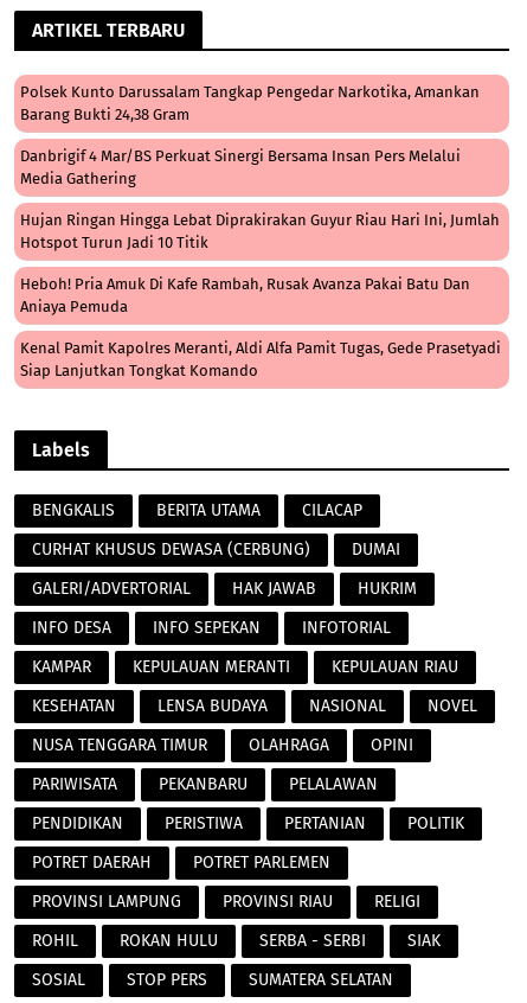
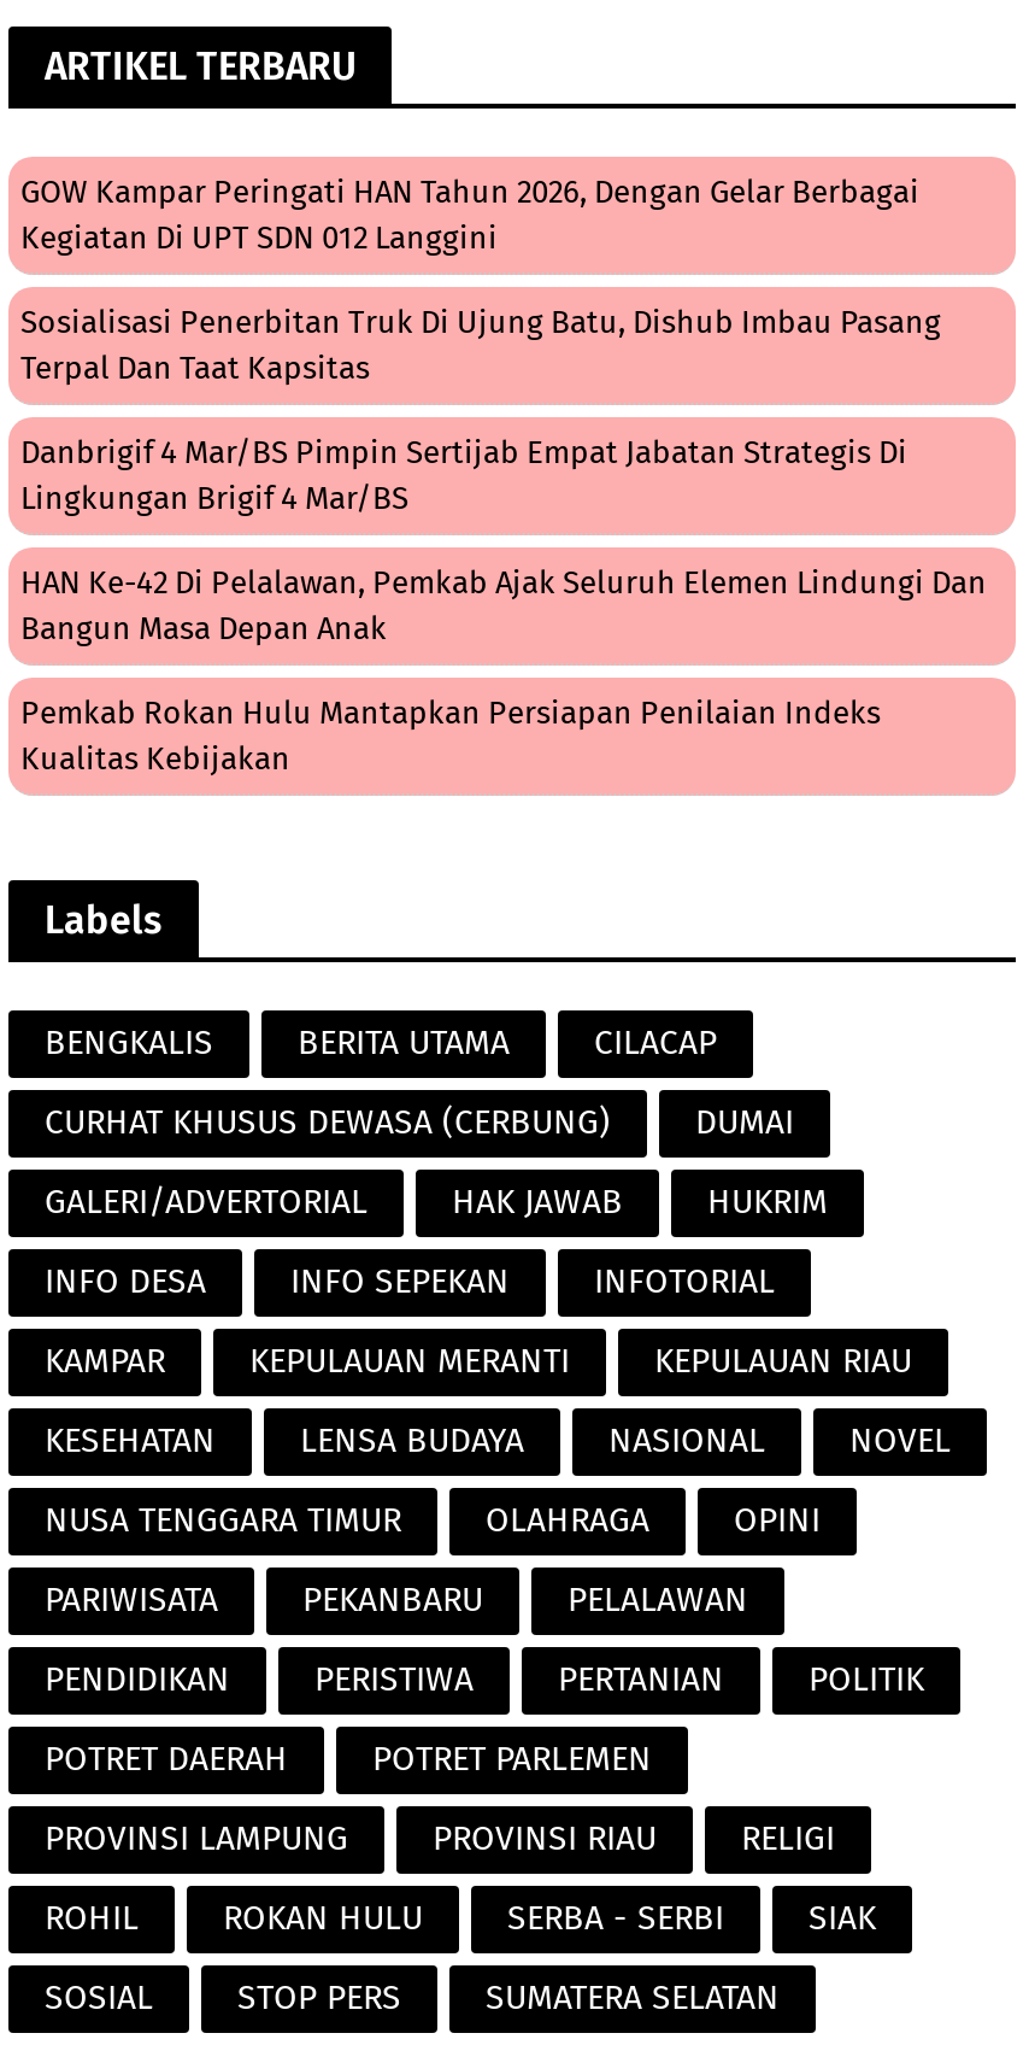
[20,83,480,123] Polsek Kunto Darussalam Tangkap Pengedar Narkotika, Amankan | Barang Bukti 24,38 Gram -> [20,174,919,256] GOW Kampar Peringati HAN Tahun 2026, Dengan Gelar Berbagai | Kegiatan Di UPT SDN 012 Langgini
[20,147,461,187] Danbrigif 4 Mar/BS Perkuat Sinergi Bersama Insan Pers Melalui | Media Gathering -> [20,304,941,386] Sosialisasi Penerbitan Truk Di Ujung Batu, Dishub Imbau Pasang | Terpal Dan Taat Kapsitas
[20,211,500,251] Hujan Ringan Hingga Lebat Diprakirakan Guyur Riau Hari Ini, Jumlah | Hotspot Turun Jadi 10 Titik -> [20,434,907,516] Danbrigif 4 Mar/BS Pimpin Sertijab Empat Jabatan Strategis Di | Lingkungan Brigif 4 Mar/BS
[20,275,470,315] Heboh! Pria Amuk Di Kafe Rambah, Rusak Avanza Pakai Batu Dan | Aniaya Pemuda -> [20,565,987,647] HAN Ke-42 Di Pelalawan, Pemkab Ajak Seluruh Elemen Lindungi Dan | Bangun Masa Depan Anak
[20,339,501,380] Kenal Pamit Kapolres Meranti, Aldi Alfa Pamit Tugas, Gede Prasetyadi | Siap Lanjutkan Tongkat Komando -> [20,695,881,777] Pemkab Rokan Hulu Mantapkan Persiapan Penilaian Indeks | Kualitas Kebijakan

